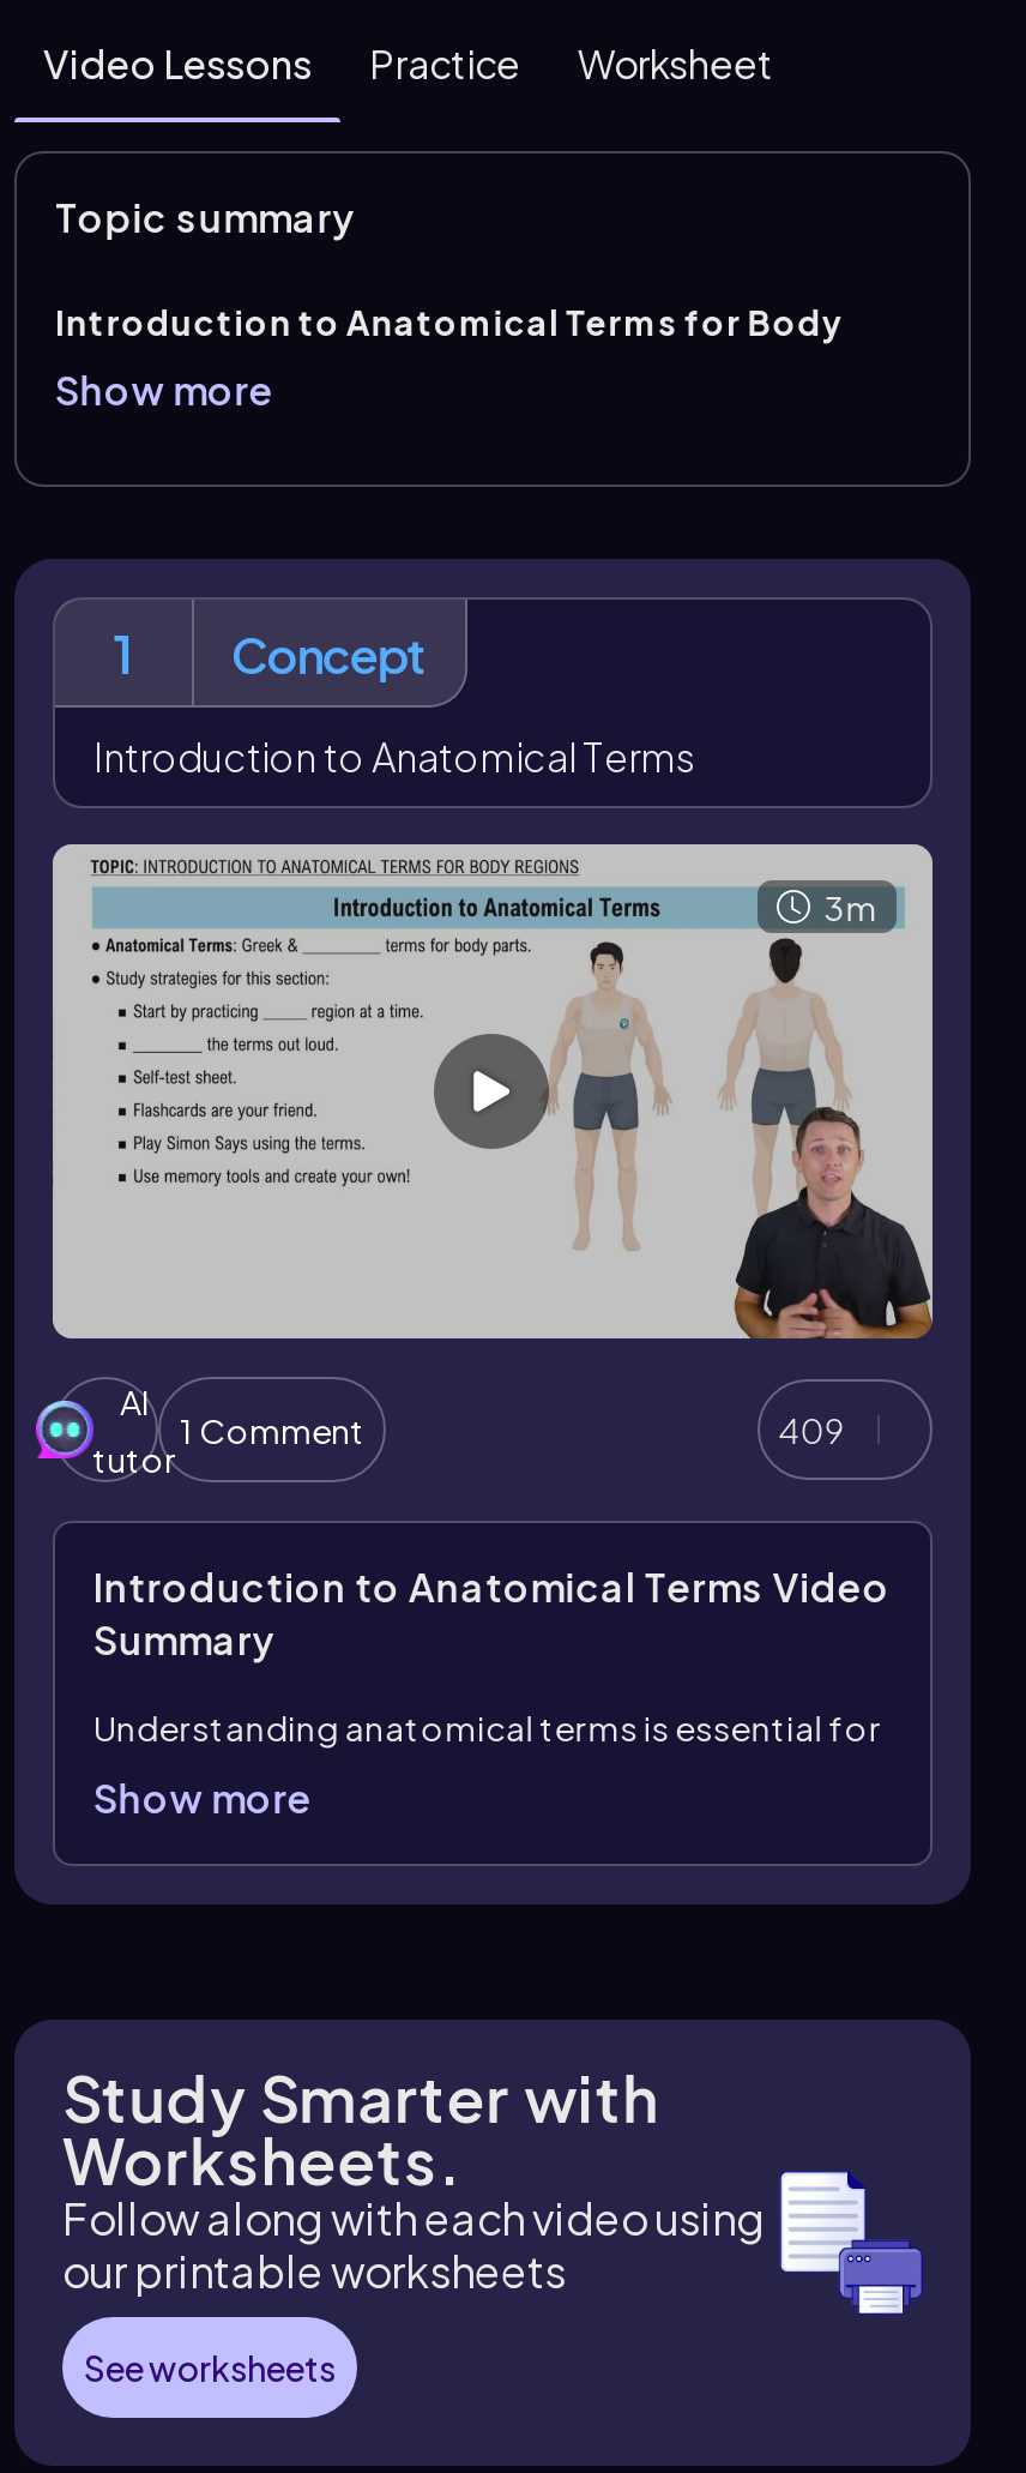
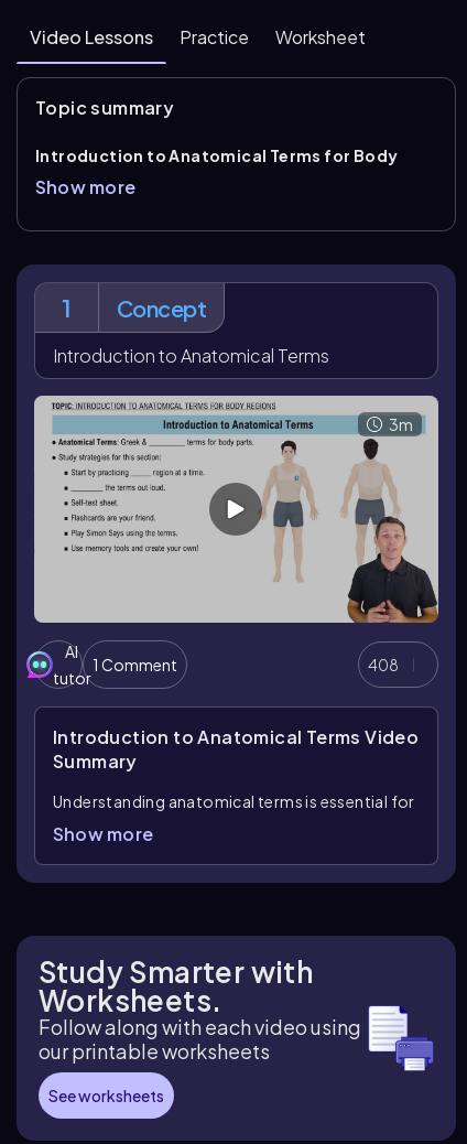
[778,1409,845,1452] 409 -> [368,655,398,675] 408

